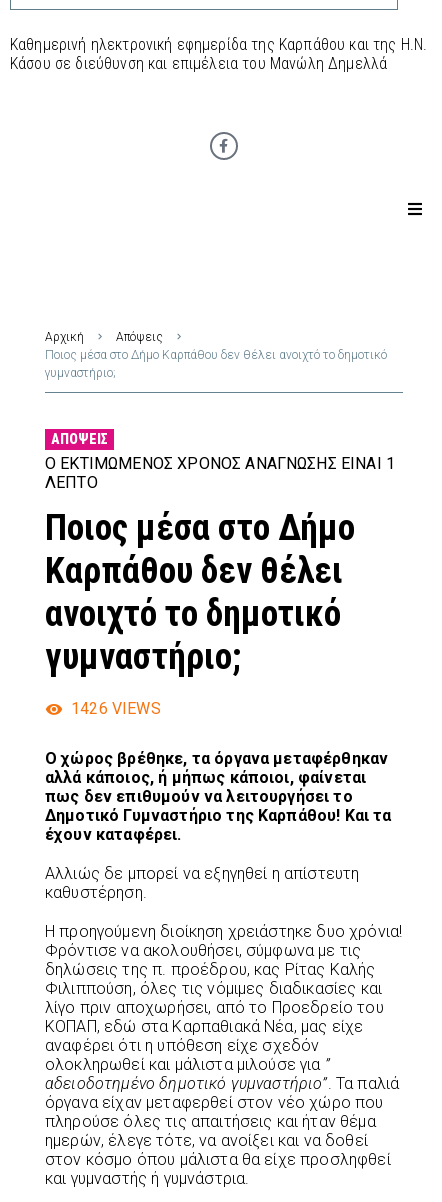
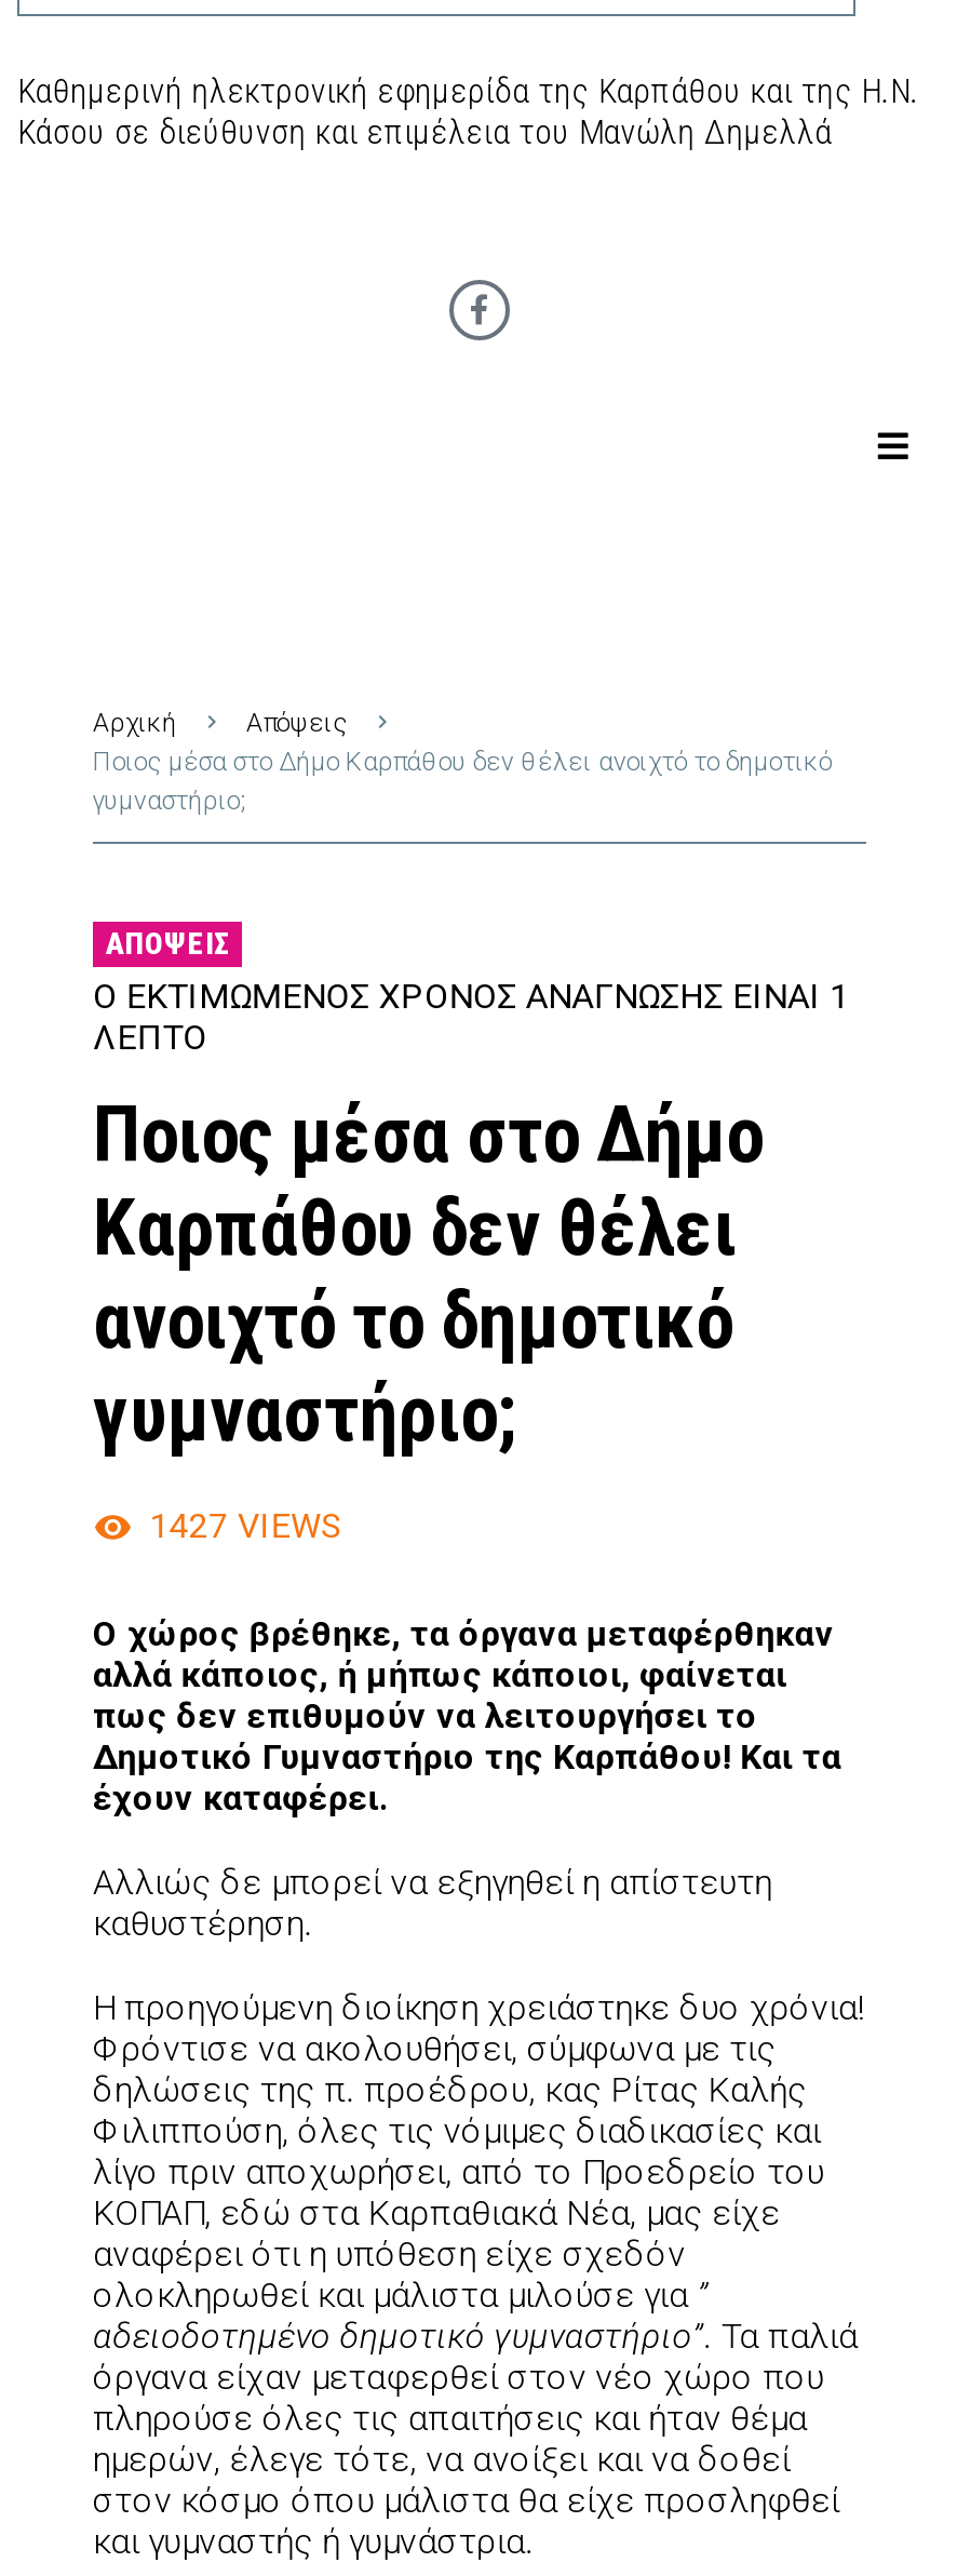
[71,699,161,718] 1426 VIEWS -> [149,1505,343,1546] 1427 VIEWS

